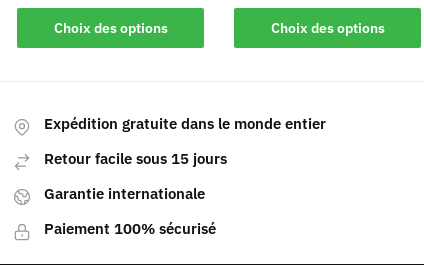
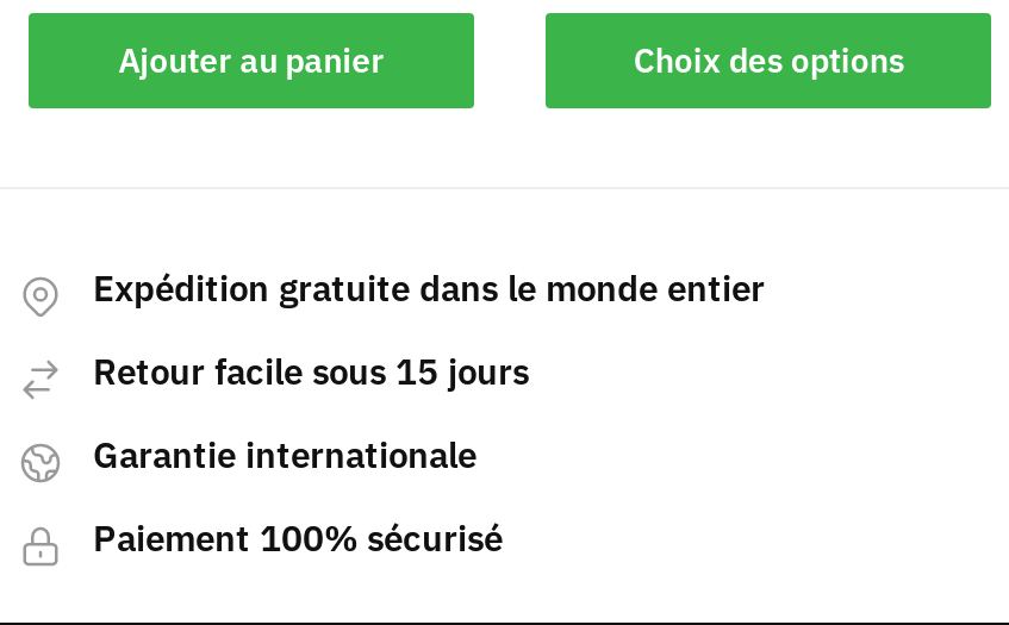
[54,18,168,36] Choix des options -> [118,38,385,81] Ajouter au panier

